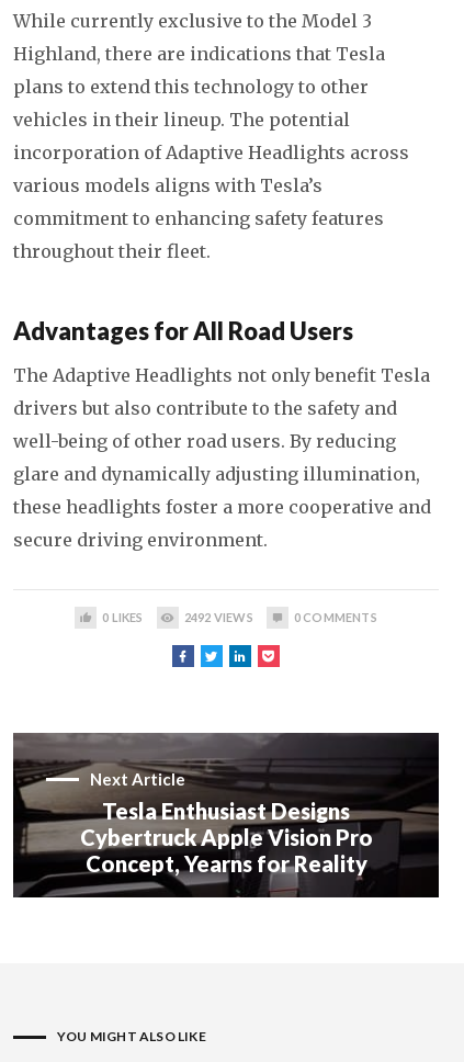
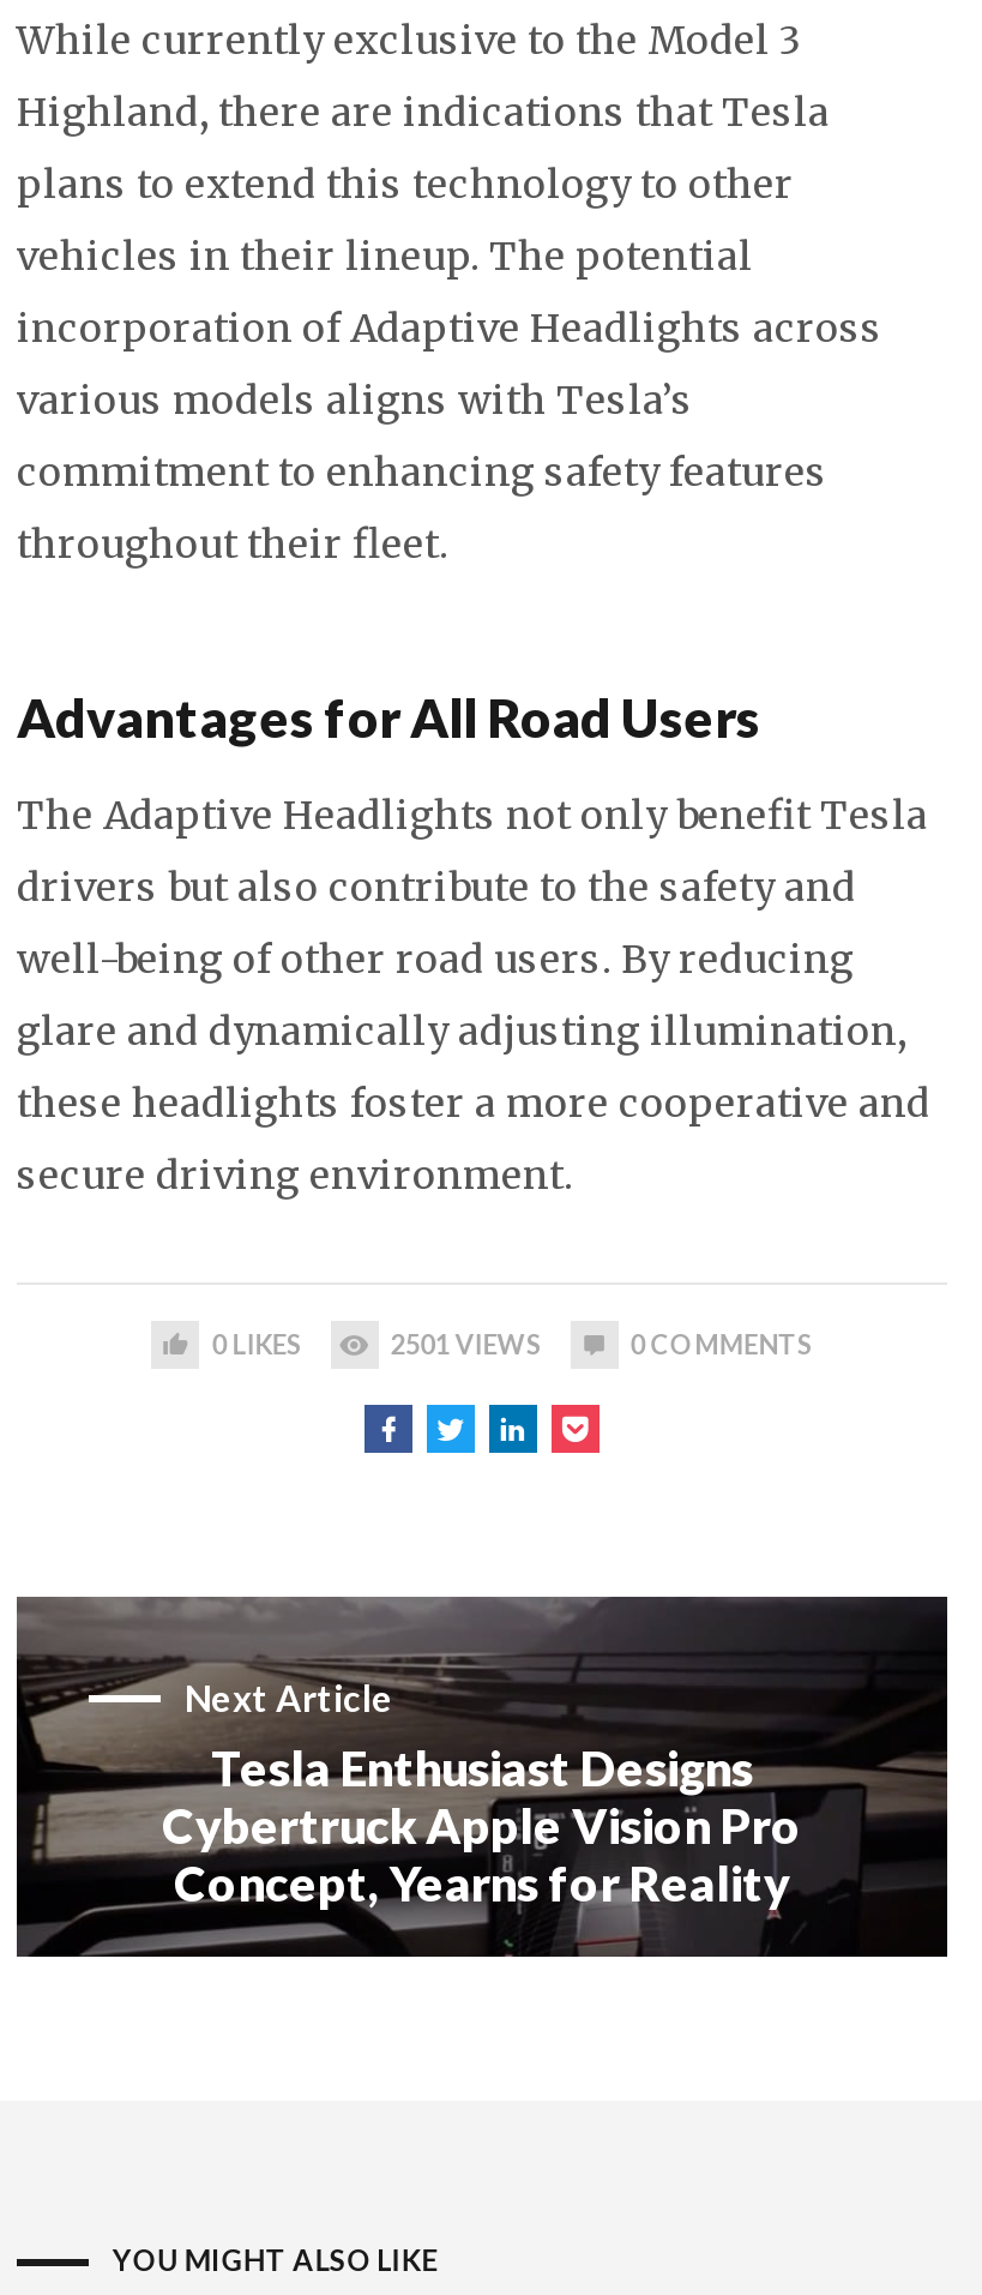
[184,610,253,625] 2492 VIEWS -> [390,1329,541,1360] 2501 VIEWS

